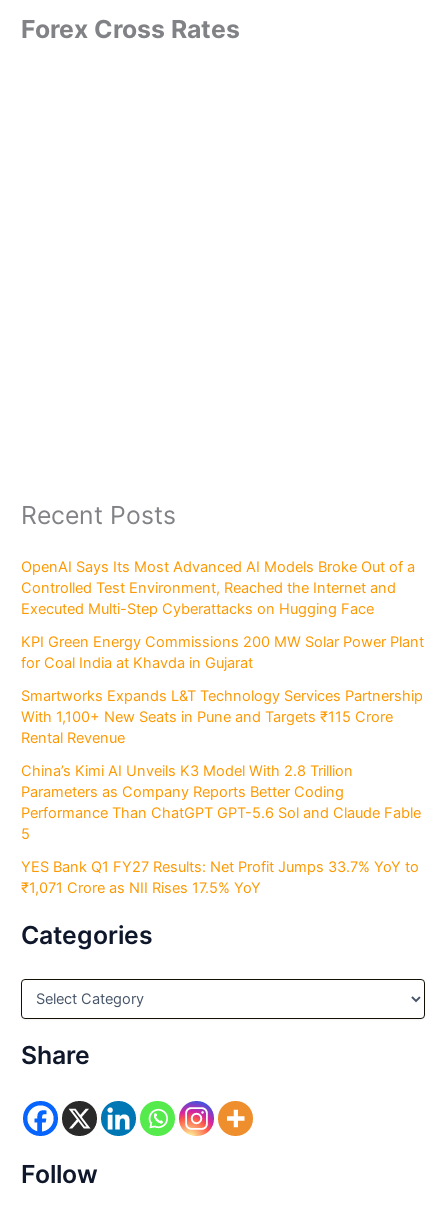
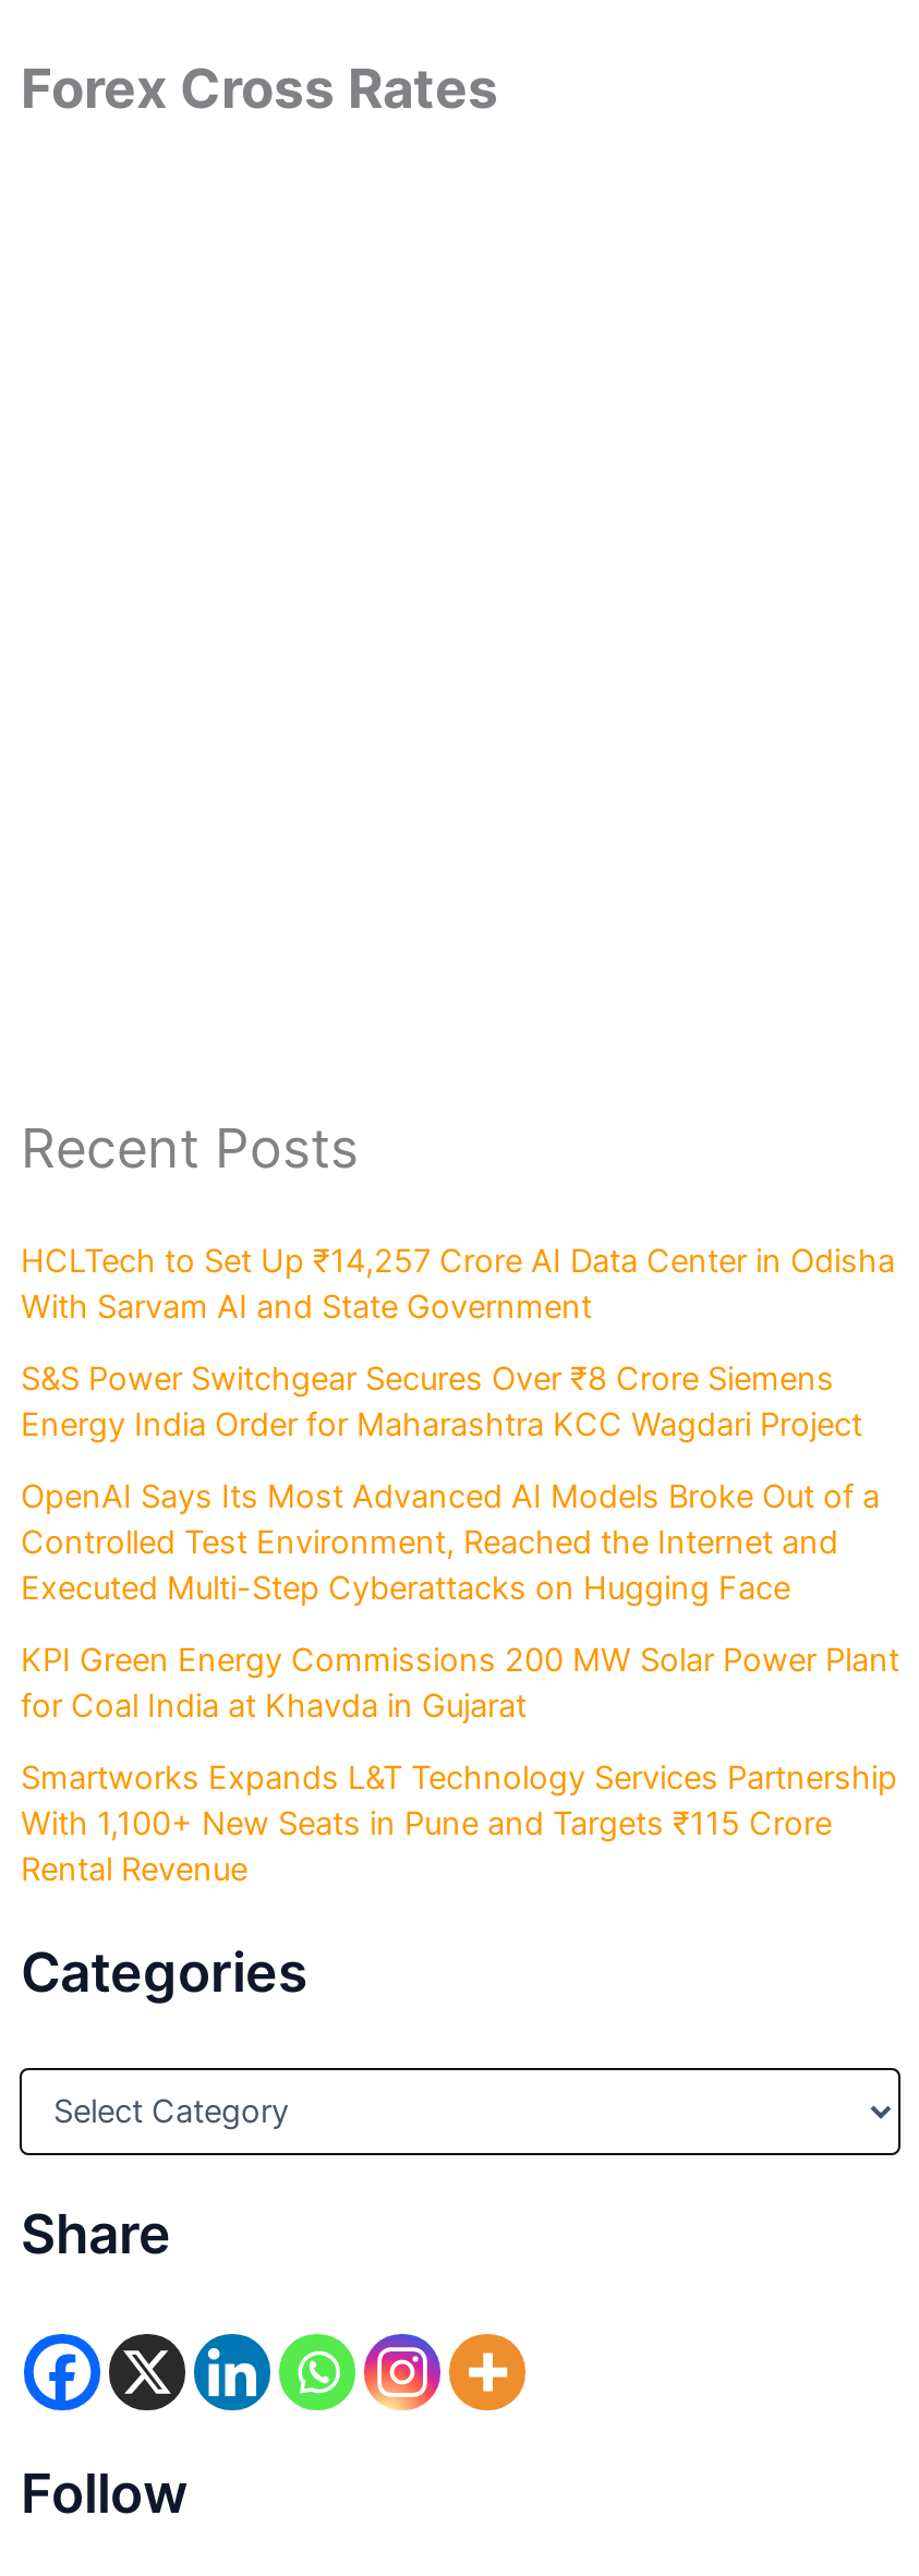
none -> [21,1242,895,1445] HCLTech to Set Up ₹14,257 Crore AI Data Center in Odisha | With Sarvam AI and State Government | S&S Power Switchgear Secures Over ₹8 Crore Siemens | Energy India Order for Maharashtra KCC Wagdari Project
moved [21,558,424,747] -> [21,1477,899,1889]: OpenAI Says Its Most Advanced AI Models Broke Out of a | Controlled Test Environment, Reached the Internet and | Executed Multi-Step Cyberattacks on Hugging Face | KPI Green Energy Commissions 200 MW Solar Power Plant | for Coal India at Khavda in Gujarat | Smartworks Expands L&T Technology Services Partnership | With 1,100+ New Seats in Pune and Targets ₹115 Crore | Rental Revenue
[21,762,421,897] China’s Kimi AI Unveils K3 Model With 2.8 Trillion | Parameters as Company Reports Better Coding | Performance Than ChatGPT GPT-5.6 Sol and Claude Fable | 5 | YES Bank Q1 FY27 Results: Net Profit Jumps 33.7% YoY to | ₹1,071 Crore as NII Rises 17.5% YoY -> none

